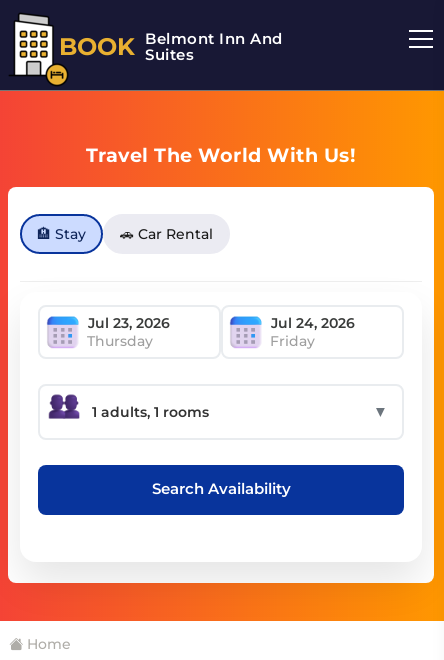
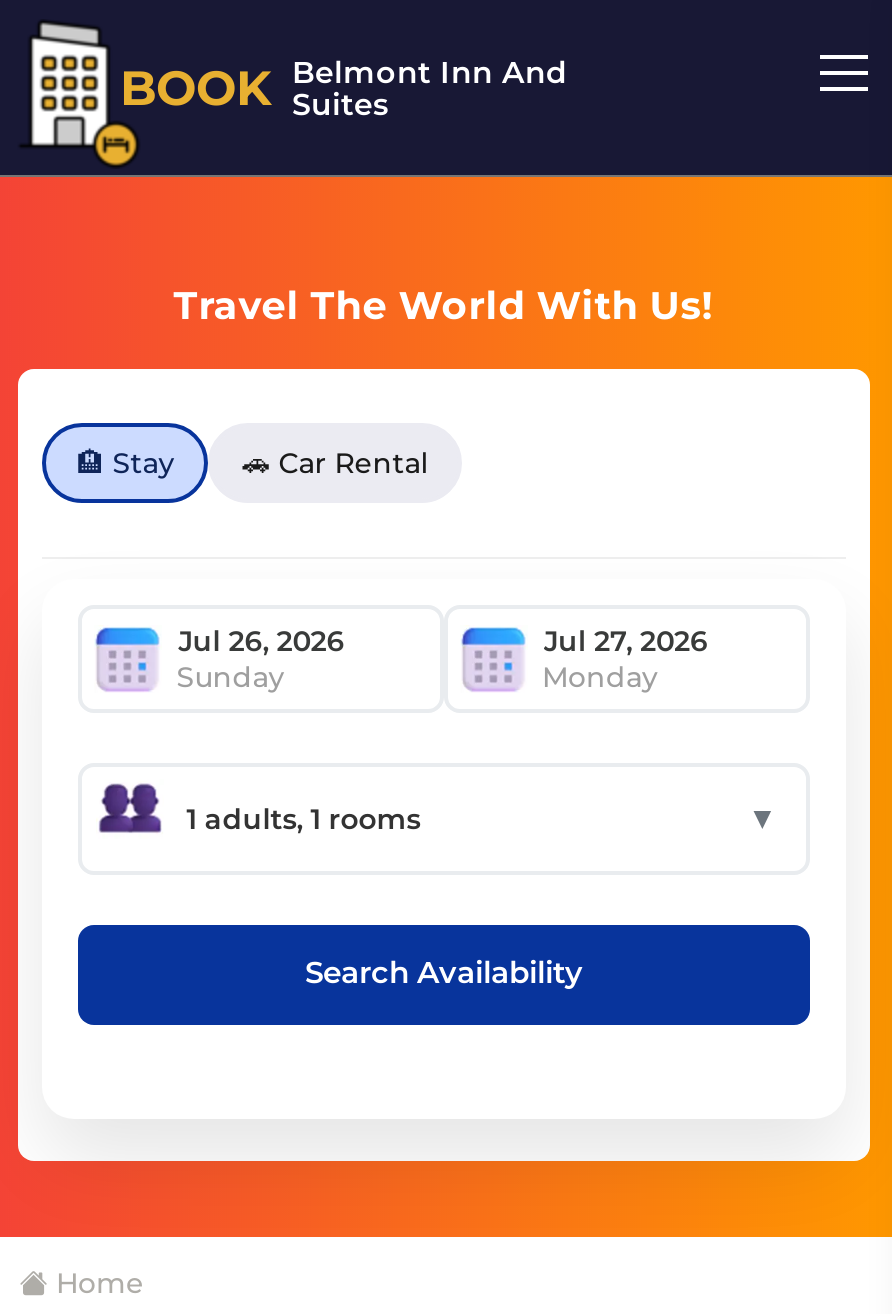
[87,331,315,349] Thursday | Friday -> [176,658,658,694] Sunday | Monday

